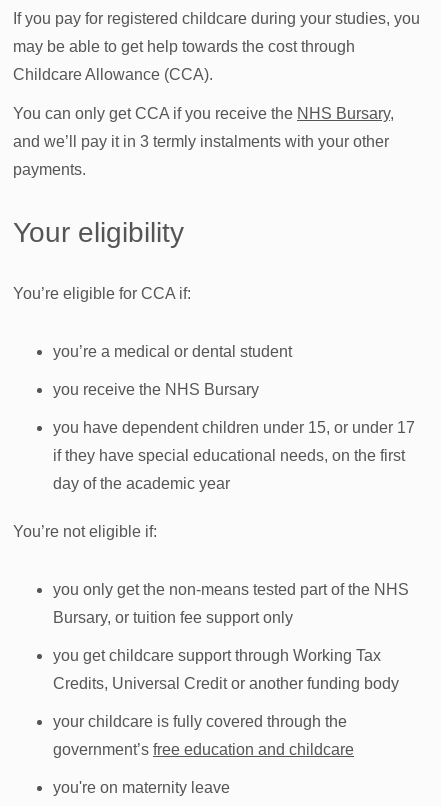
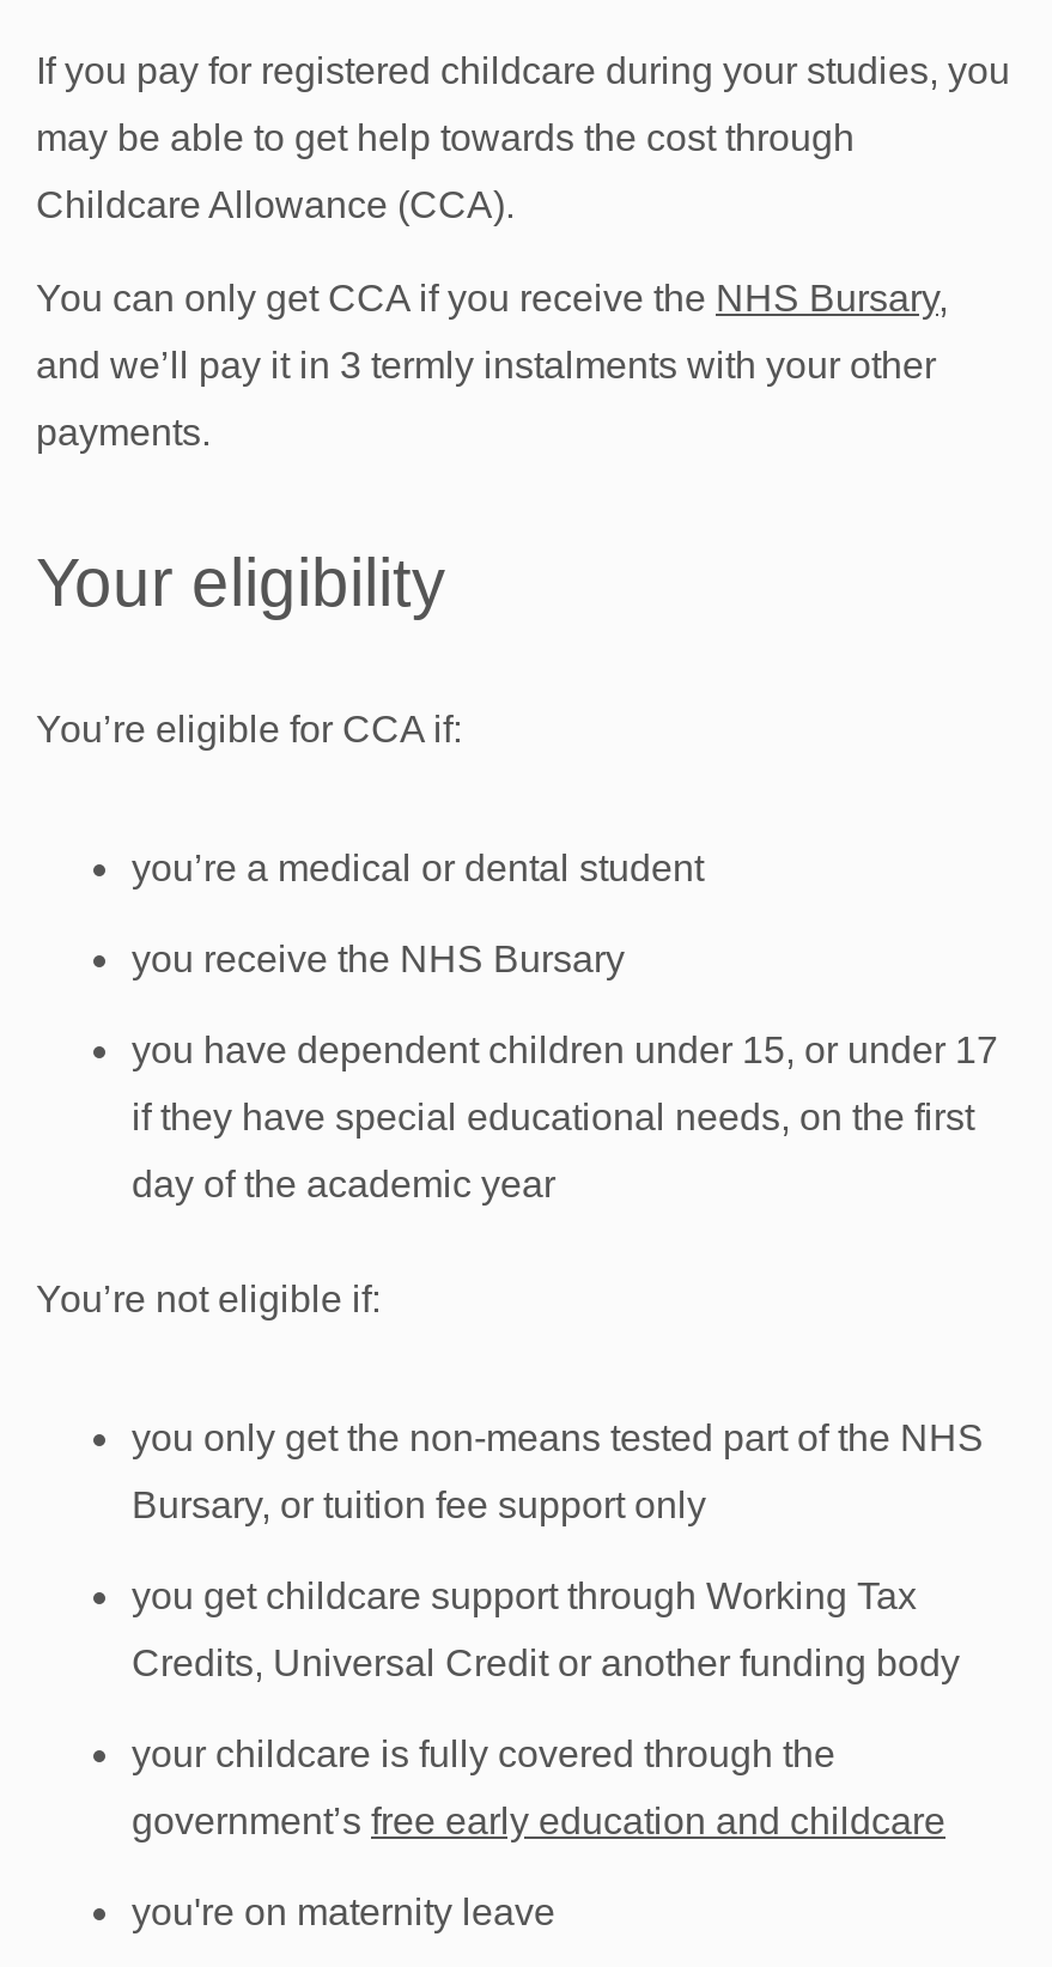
[53,741,354,758] government’s free education and childcare -> [132,1800,945,1841] government’s free early education and childcare

